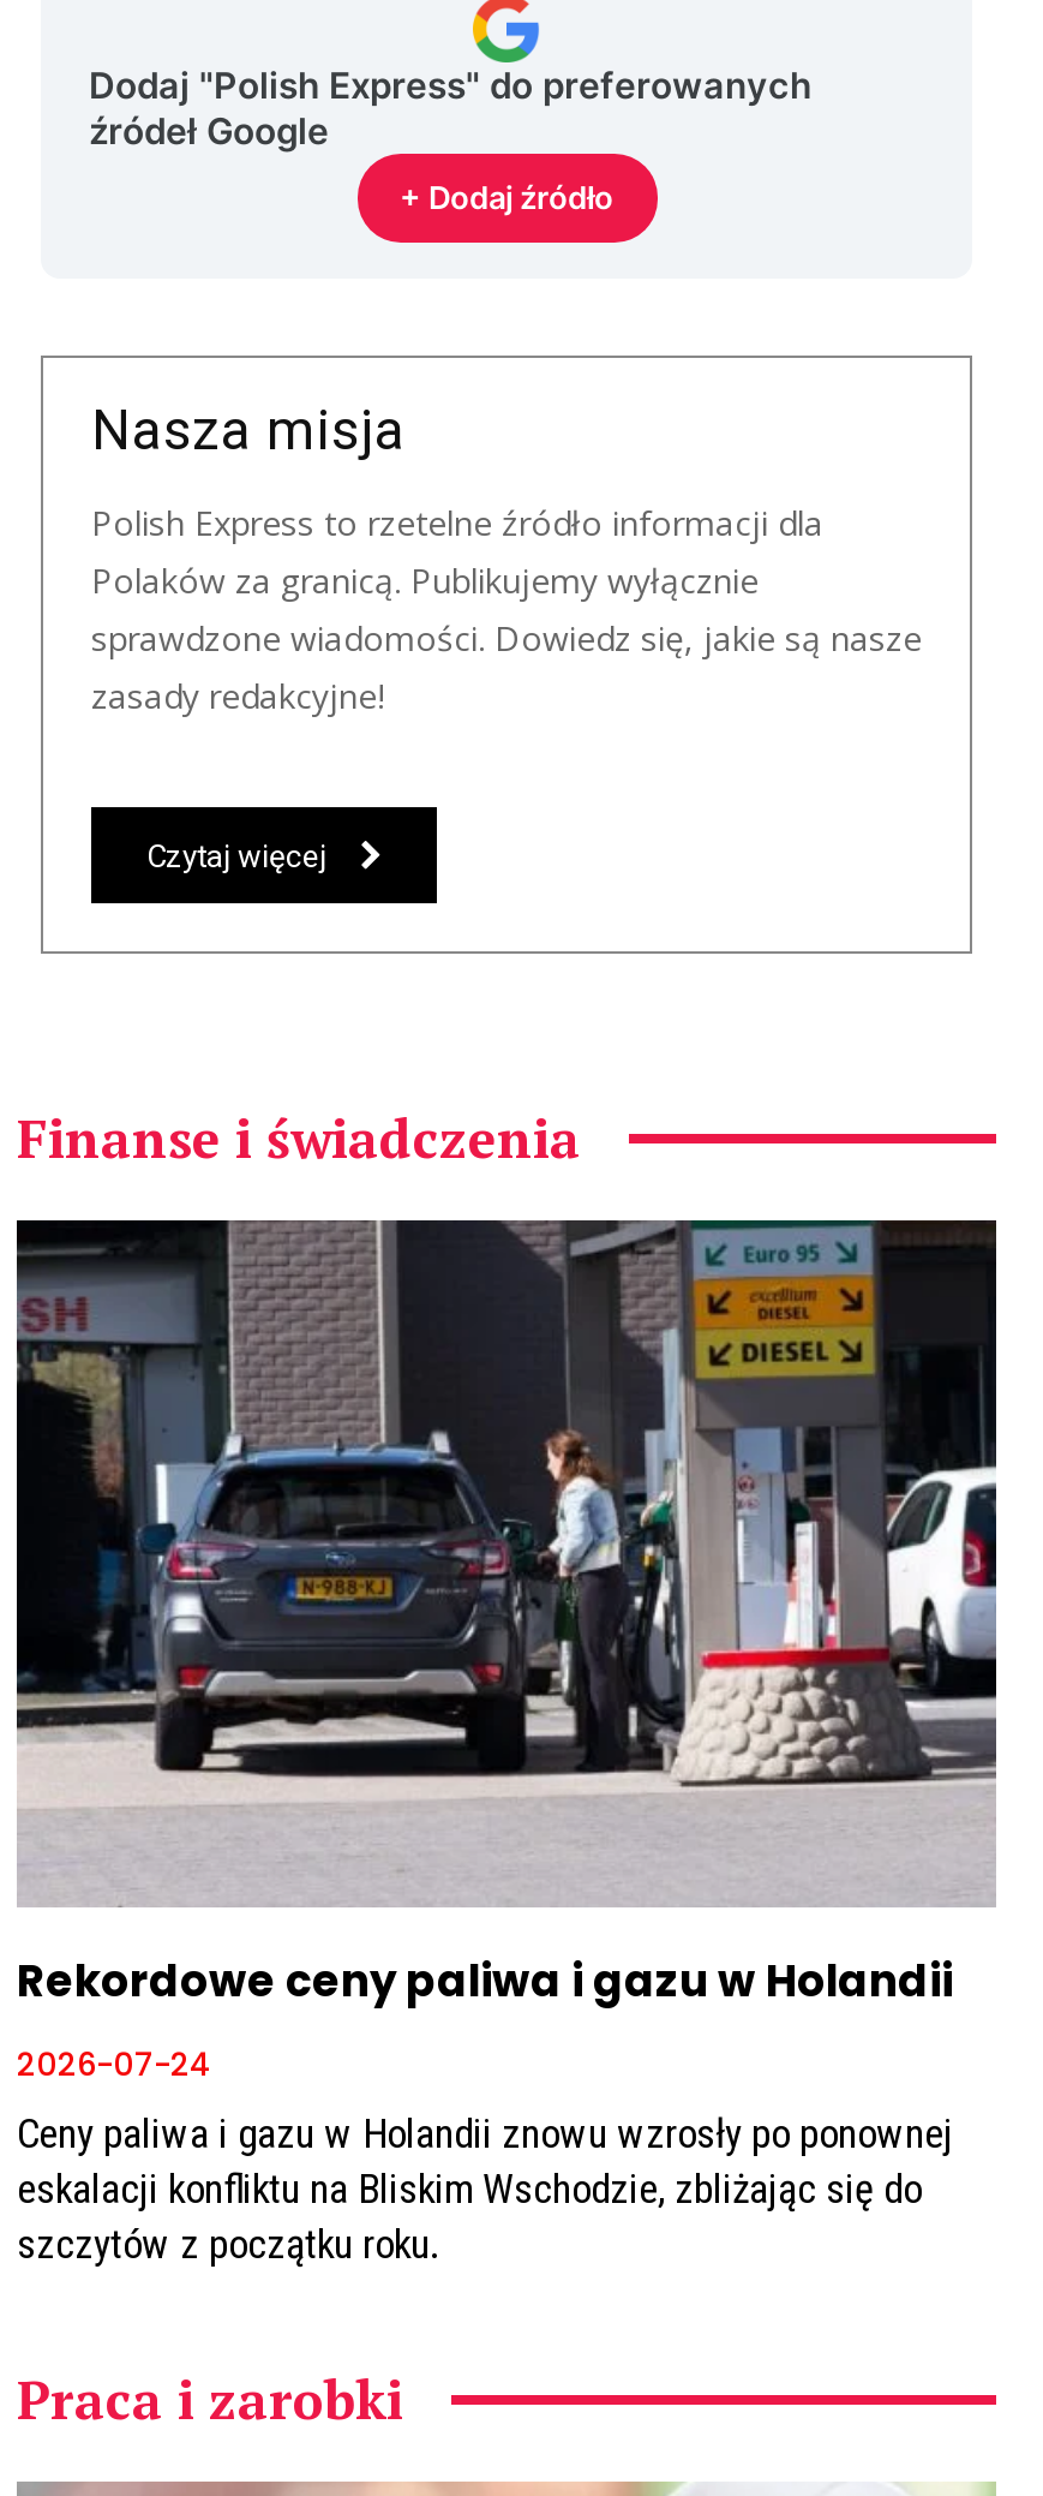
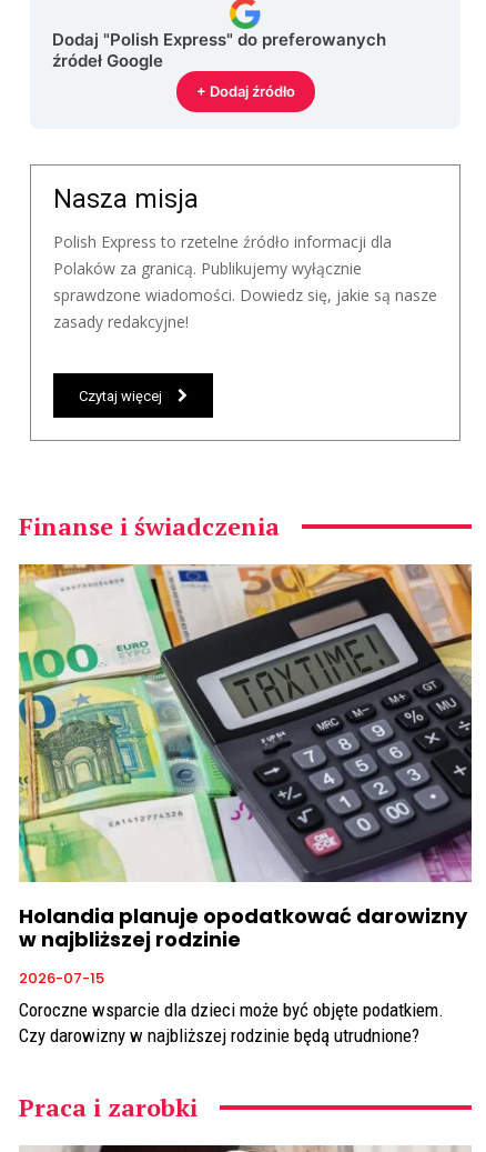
[14,1218,999,2011] [image] | Rekordowe ceny paliwa i gazu w Holandii -> [18,563,473,953] [image] | Holandia planuje opodatkować darowizny | w najbliższej rodzinie
[17,2042,953,2268] 2026-07-24 | Ceny paliwa i gazu w Holandii znowu wzrosły po ponownej | eskalacji konfliktu na Bliskim Wschodzie, zbliżając się do | szczytów z początku roku. -> [19,968,444,1046] 2026-07-15 | Coroczne wsparcie dla dzieci może być objęte podatkiem. | Czy darowizny w najbliższej rodzinie będą utrudnione?

